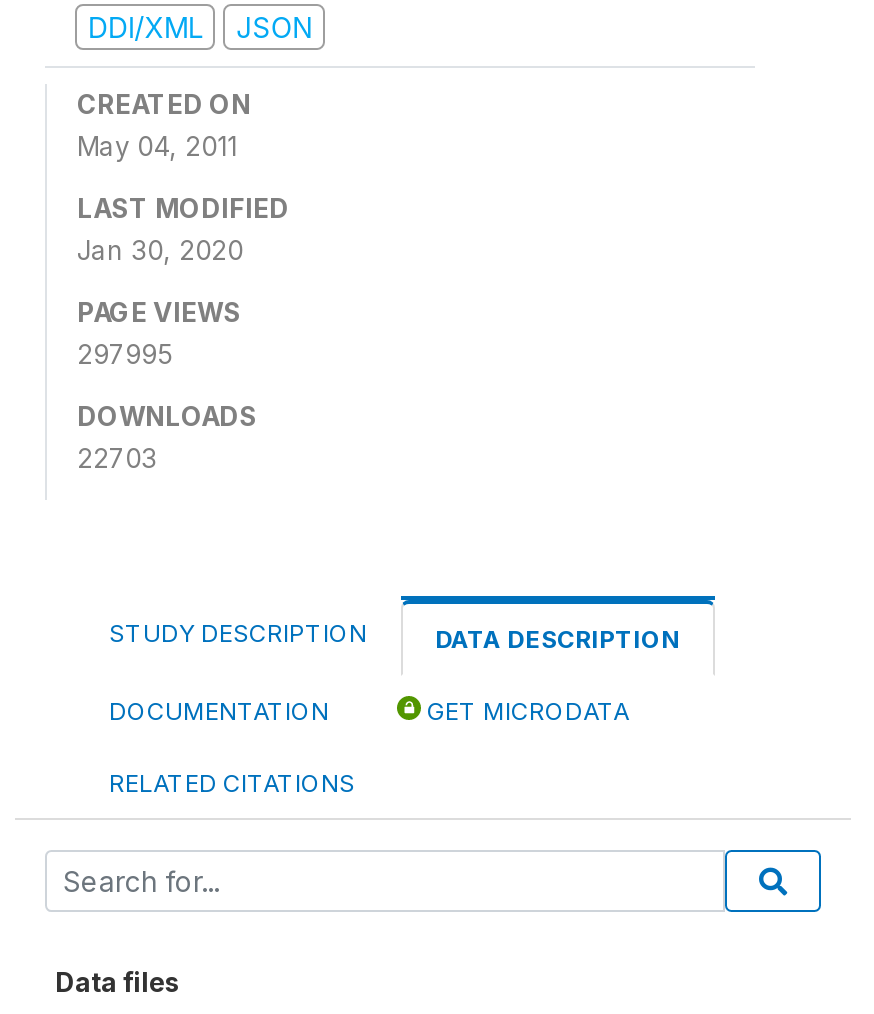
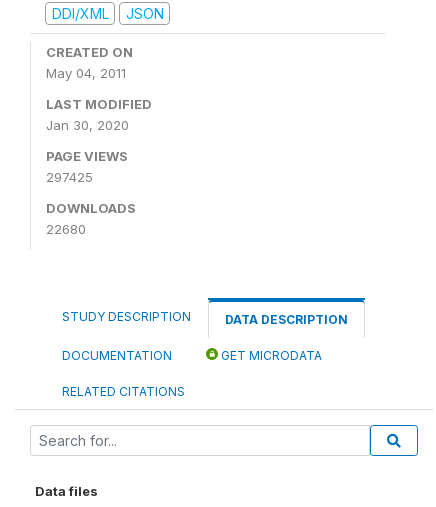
[77,338,173,370] 297995 -> [46,169,93,185] 297425
[77,442,157,474] 22703 -> [46,221,86,237] 22680

